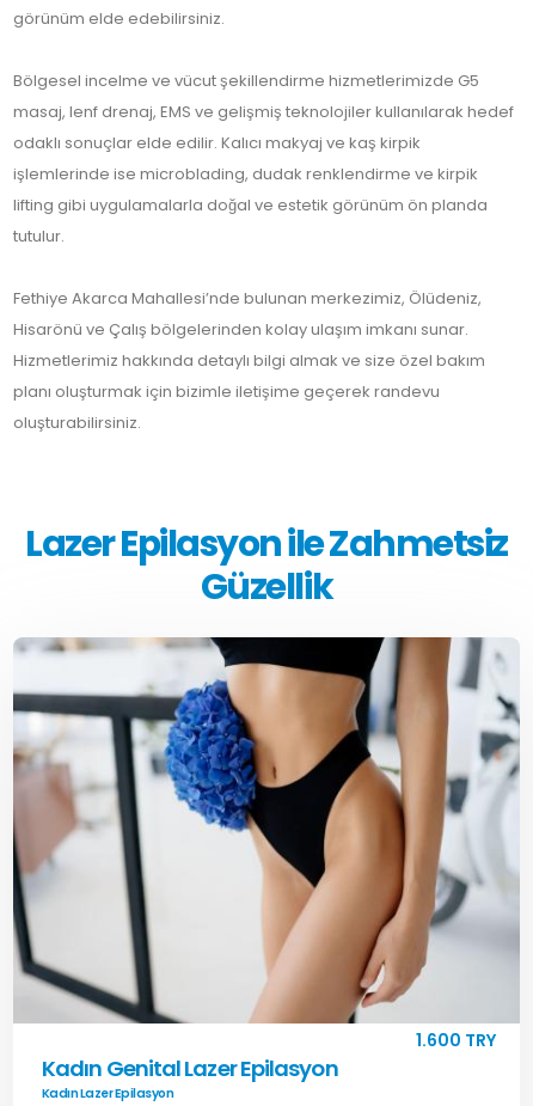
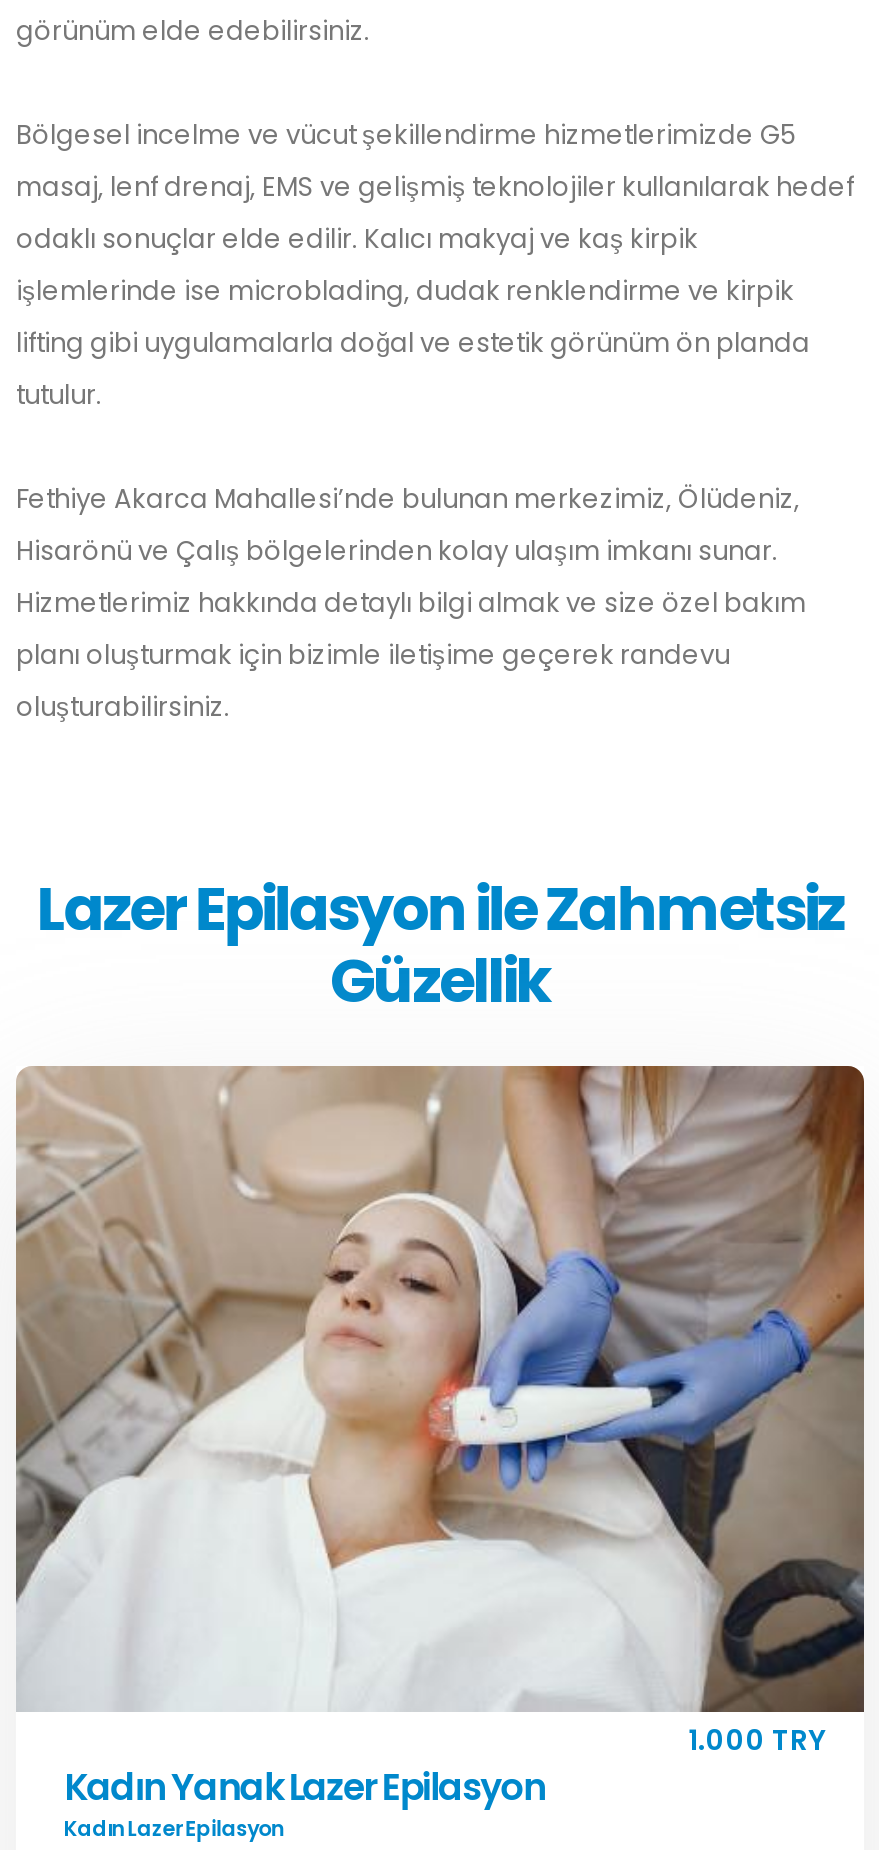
[12,636,520,1052] [image] | 1.600 TRY -> [14,1064,866,1759] [image] | 1.000 TRY
[42,1053,338,1083] Kadın Genital Lazer Epilasyon -> [64,1761,545,1811] Kadın Yanak Lazer Epilasyon

